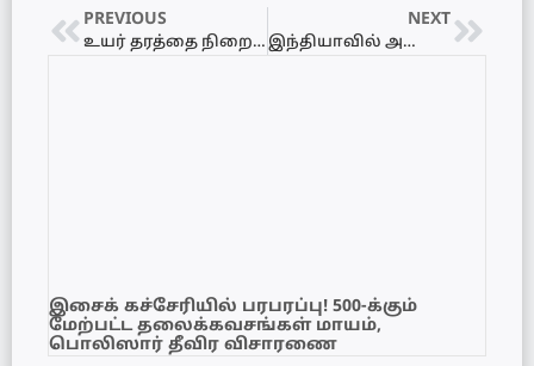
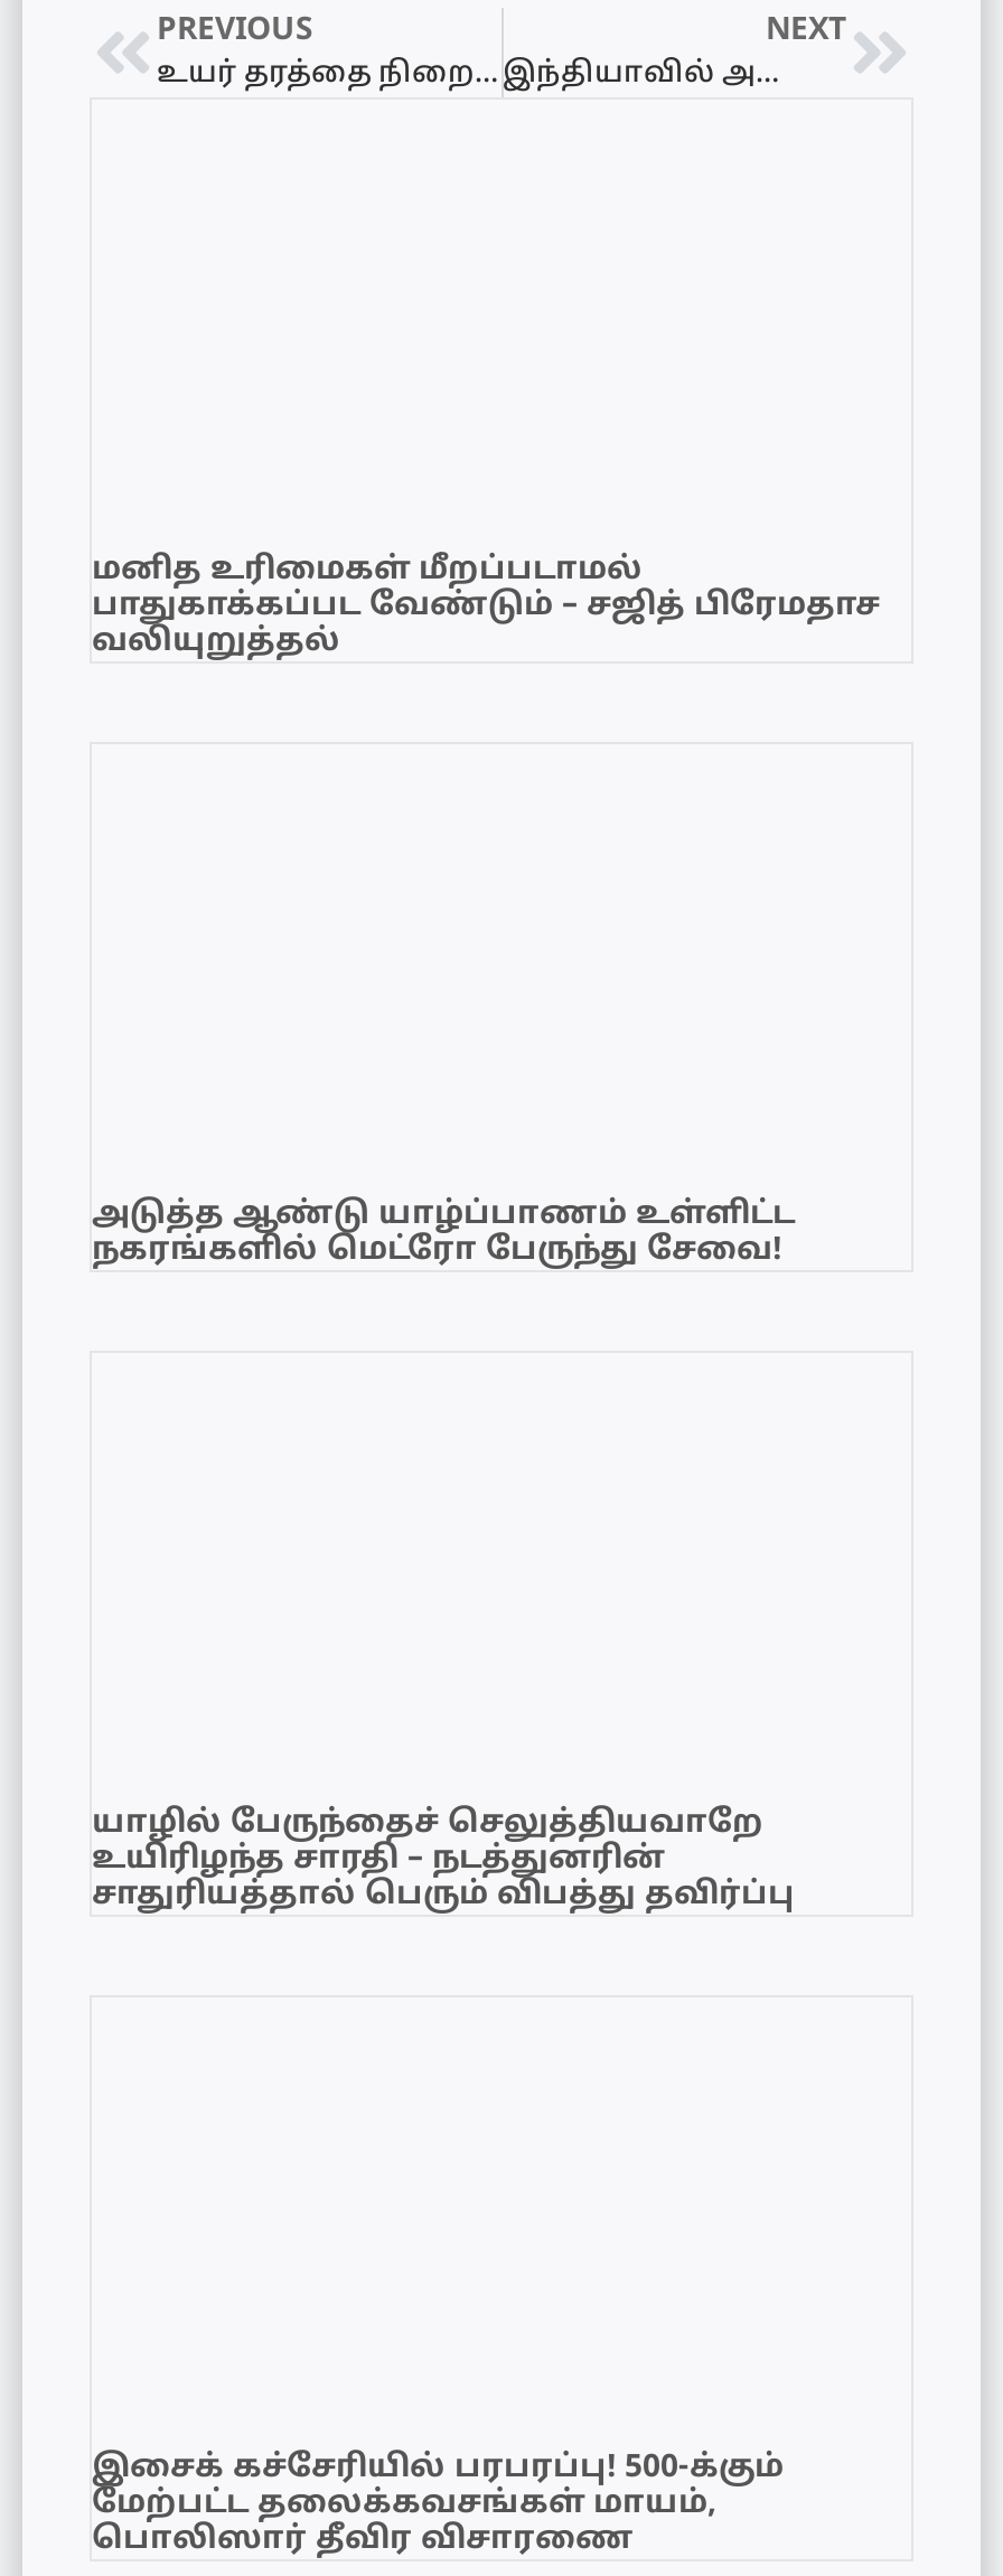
none -> [92,552,880,662] மனித உரிமைகள் மீறப்படாமல் | பாதுகாக்கப்பட வேண்டும் – சஜித் பிரேமதாச | வலியுறுத்தல்
none -> [92,1197,795,1271] அடுத்த ஆண்டு யாழ்ப்பாணம் உள்ளிட்ட | நகரங்களில் மெட்ரோ பேருந்து சேவை!
none -> [92,1805,795,1915] யாழில் பேருந்தைச் செலுத்தியவாறே | உயிரிழந்த சாரதி – நடத்துனரின் | சாதுரியத்தால் பெரும் விபத்து தவிர்ப்பு

